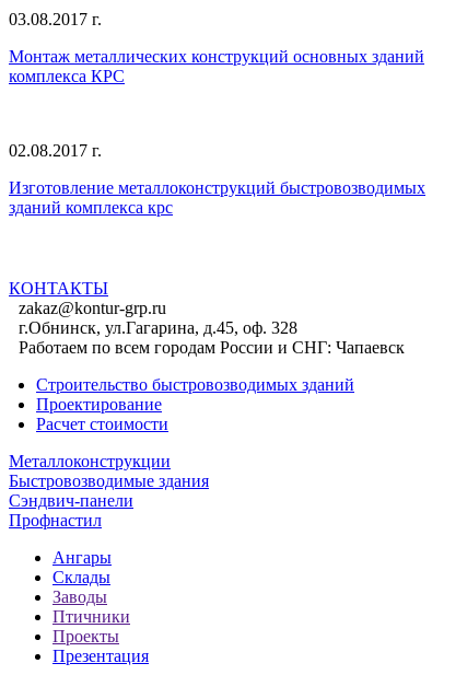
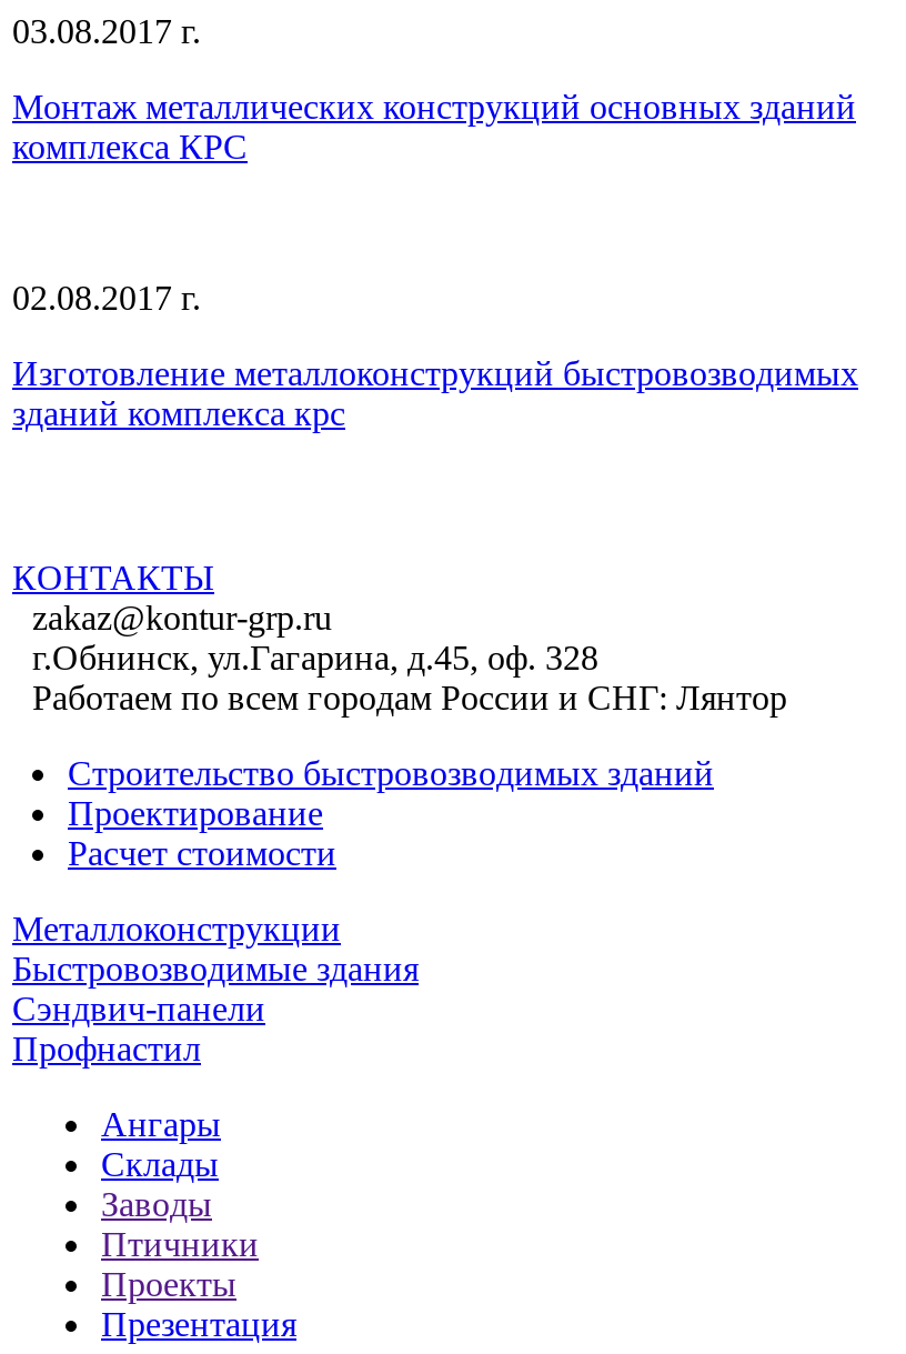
[19,338,405,357] Работаем по всем городам России и СНГ: Чапаевск -> [32,679,787,716] Работаем по всем городам России и СНГ: Лянтор

